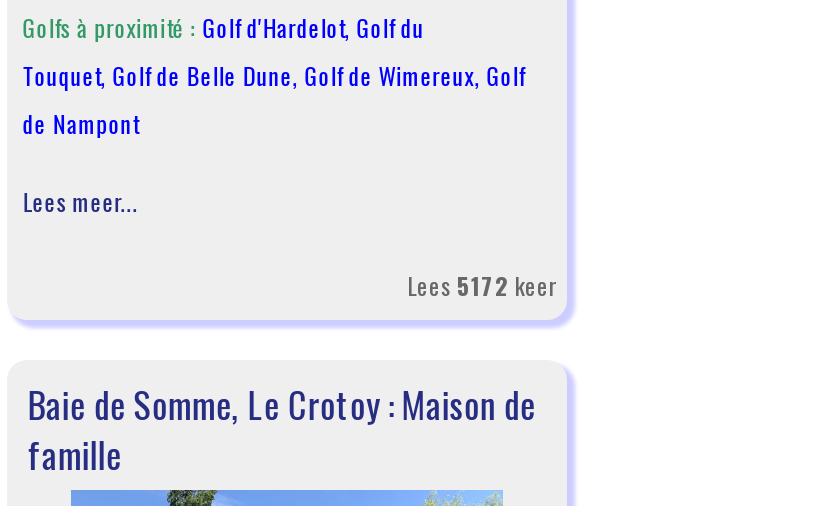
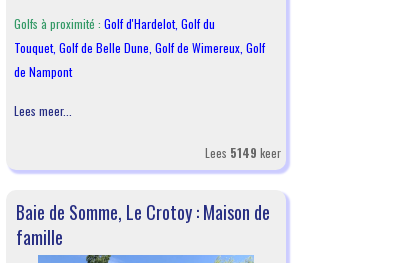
[407,267,557,301] Lees 5172 keer -> [205,144,281,161] Lees 5149 keer

